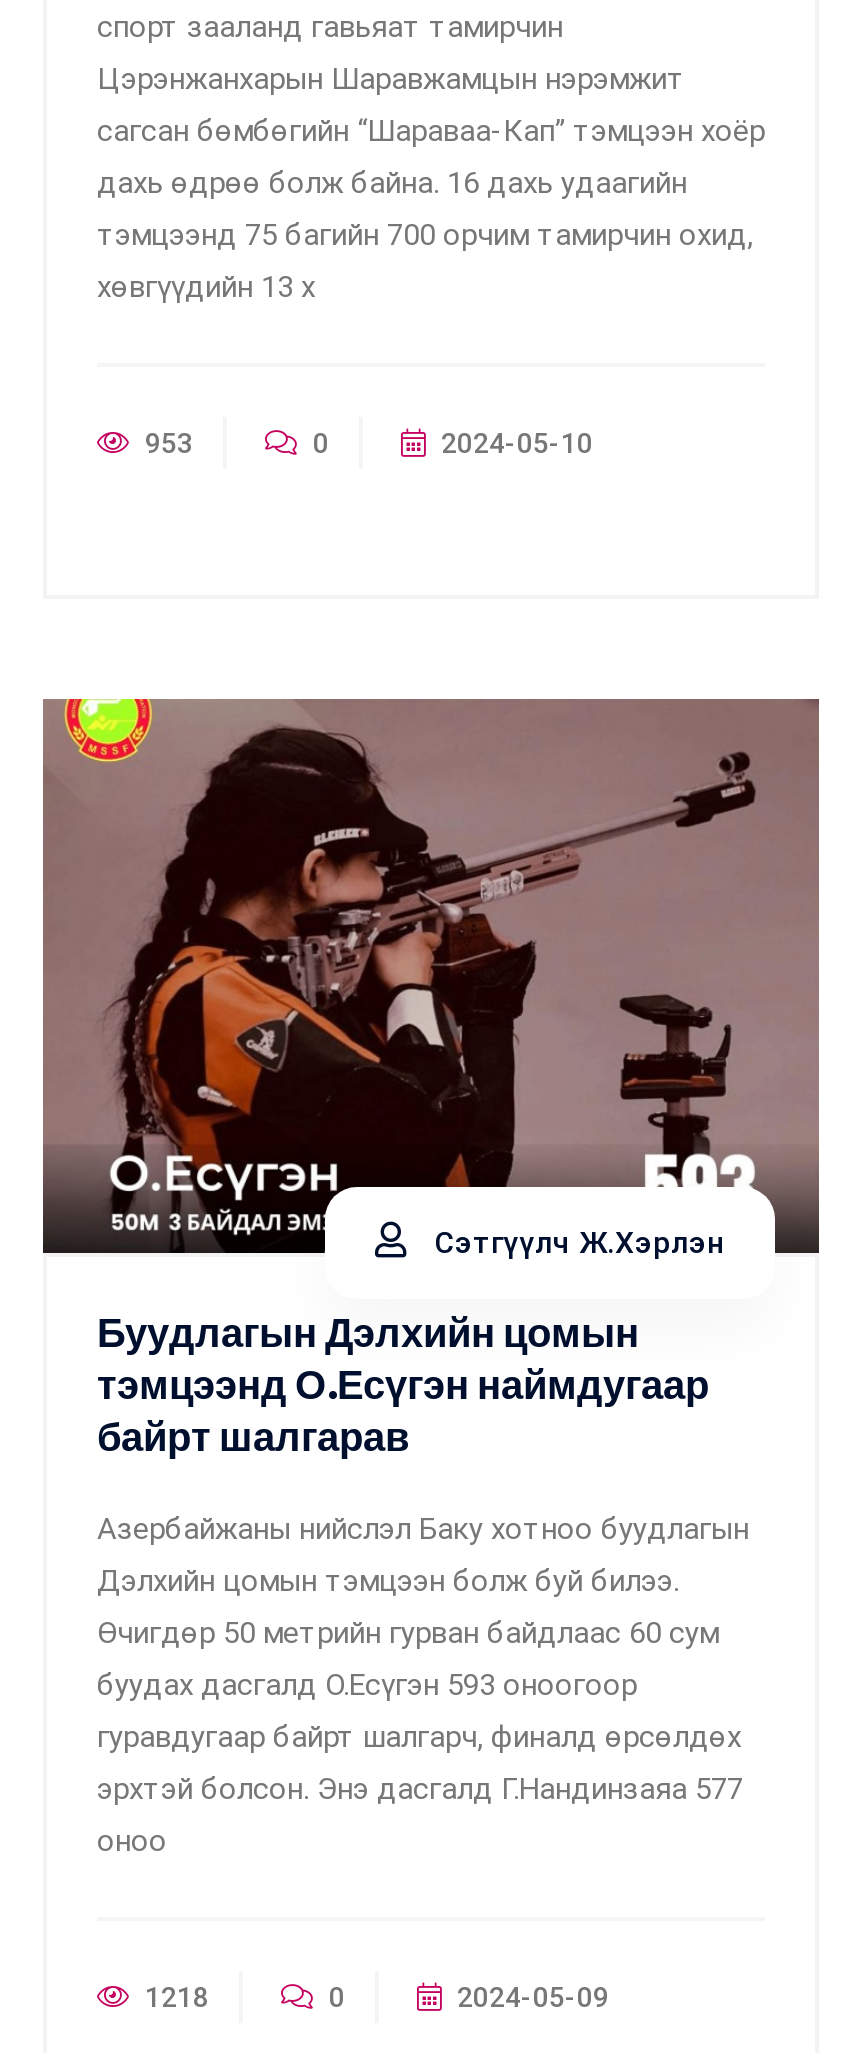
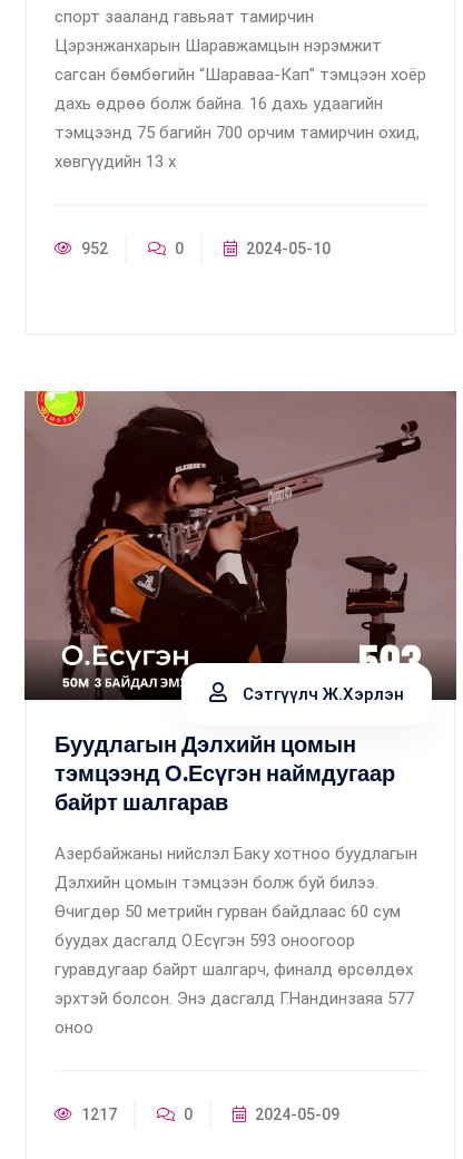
[139,427,193,459] 953 -> [78,239,108,257] 952
[139,1981,209,2013] 1218 -> [78,1106,117,1123] 1217

